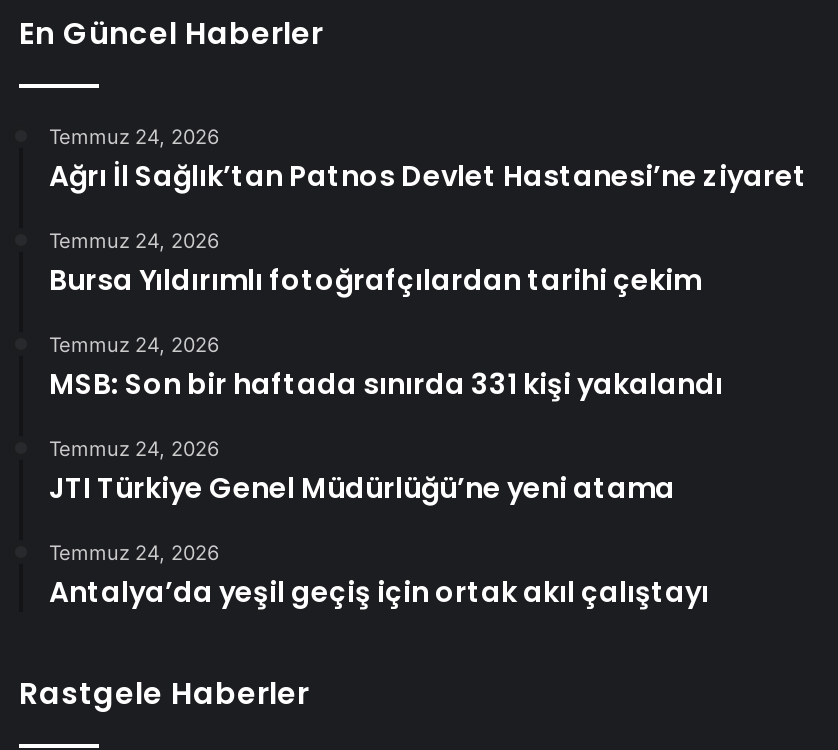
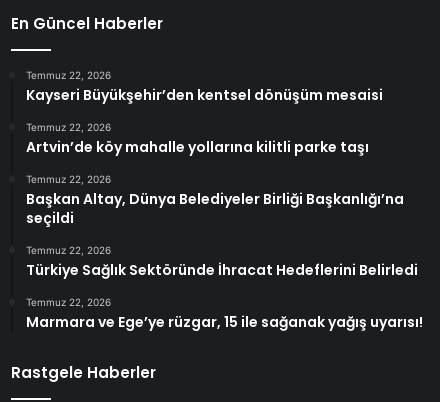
[49,124,807,196] Temmuz 24, 2026 | Ağrı İl Sağlık’tan Patnos Devlet Hastanesi’ne ziyaret -> [26,69,383,105] Temmuz 22, 2026 | Kayseri Büyükşehir’den kentsel dönüşüm mesaisi
[49,228,701,300] Temmuz 24, 2026 | Bursa Yıldırımlı fotoğrafçılardan tarihi çekim -> [26,121,369,157] Temmuz 22, 2026 | Artvin’de köy mahalle yollarına kilitli parke taşı
[49,332,723,404] Temmuz 24, 2026 | MSB: Son bir haftada sınırda 331 kişi yakalandı -> [26,173,404,228] Temmuz 22, 2026 | Başkan Altay, Dünya Belediyeler Birliği Başkanlığı’na | seçildi
[49,436,675,508] Temmuz 24, 2026 | JTI Türkiye Genel Müdürlüğü’ne yeni atama -> [26,244,418,280] Temmuz 22, 2026 | Türkiye Sağlık Sektöründe İhracat Hedeflerini Belirledi
[49,540,709,612] Temmuz 24, 2026 | Antalya’da yeşil geçiş için ortak akıl çalıştayı -> [26,296,423,332] Temmuz 22, 2026 | Marmara ve Ege’ye rüzgar, 15 ile sağanak yağış uyarısı!

